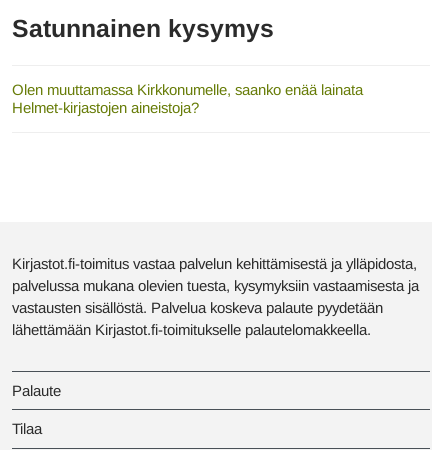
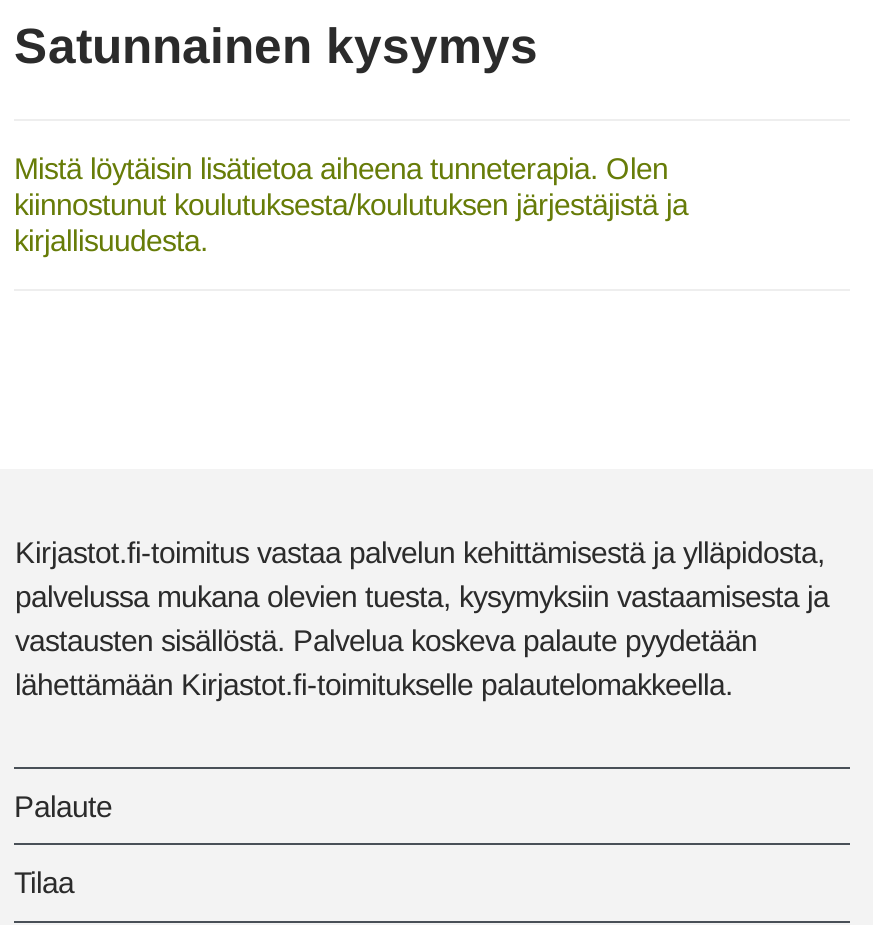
[12,81,363,116] Olen muuttamassa Kirkkonumelle, saanko enää lainata | Helmet-kirjastojen aineistoja? -> [14,150,688,256] Mistä löytäisin lisätietoa aiheena tunneterapia. Olen | kiinnostunut koulutuksesta/koulutuksen järjestäjistä ja | kirjallisuudesta.

